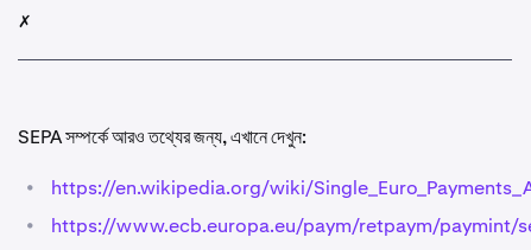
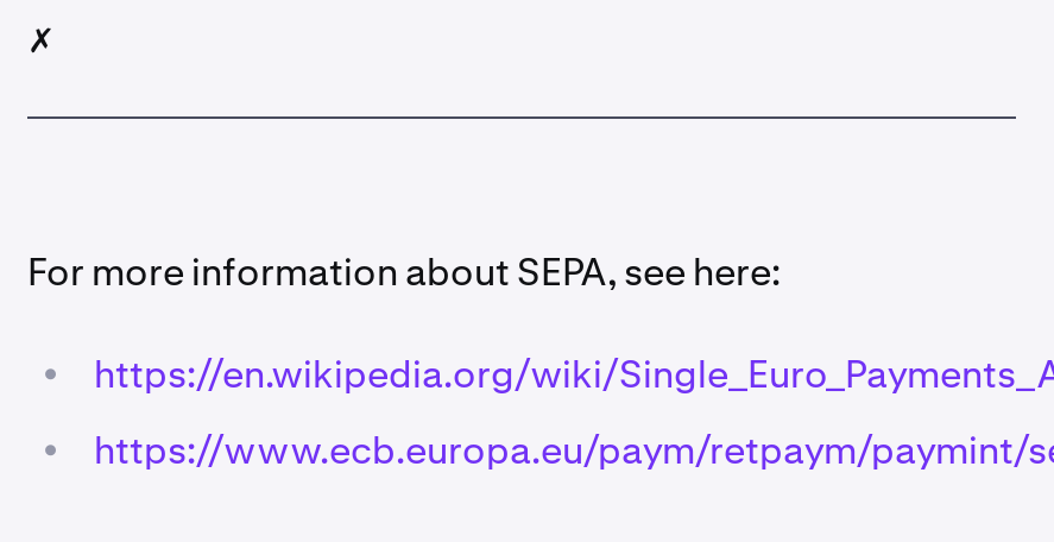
[18,124,306,149] SEPA সম্পর্কে আরও তথ্যের জন্য, এখানে দেখুন: -> [27,247,781,297] For more information about SEPA, see here:

